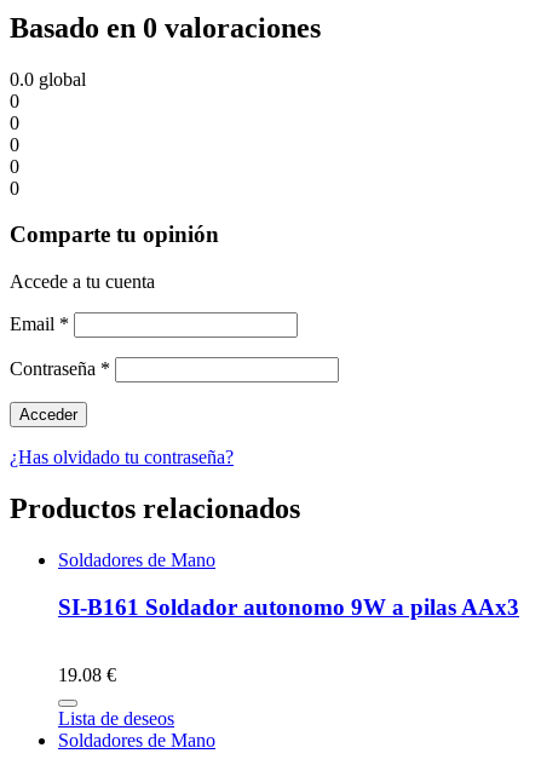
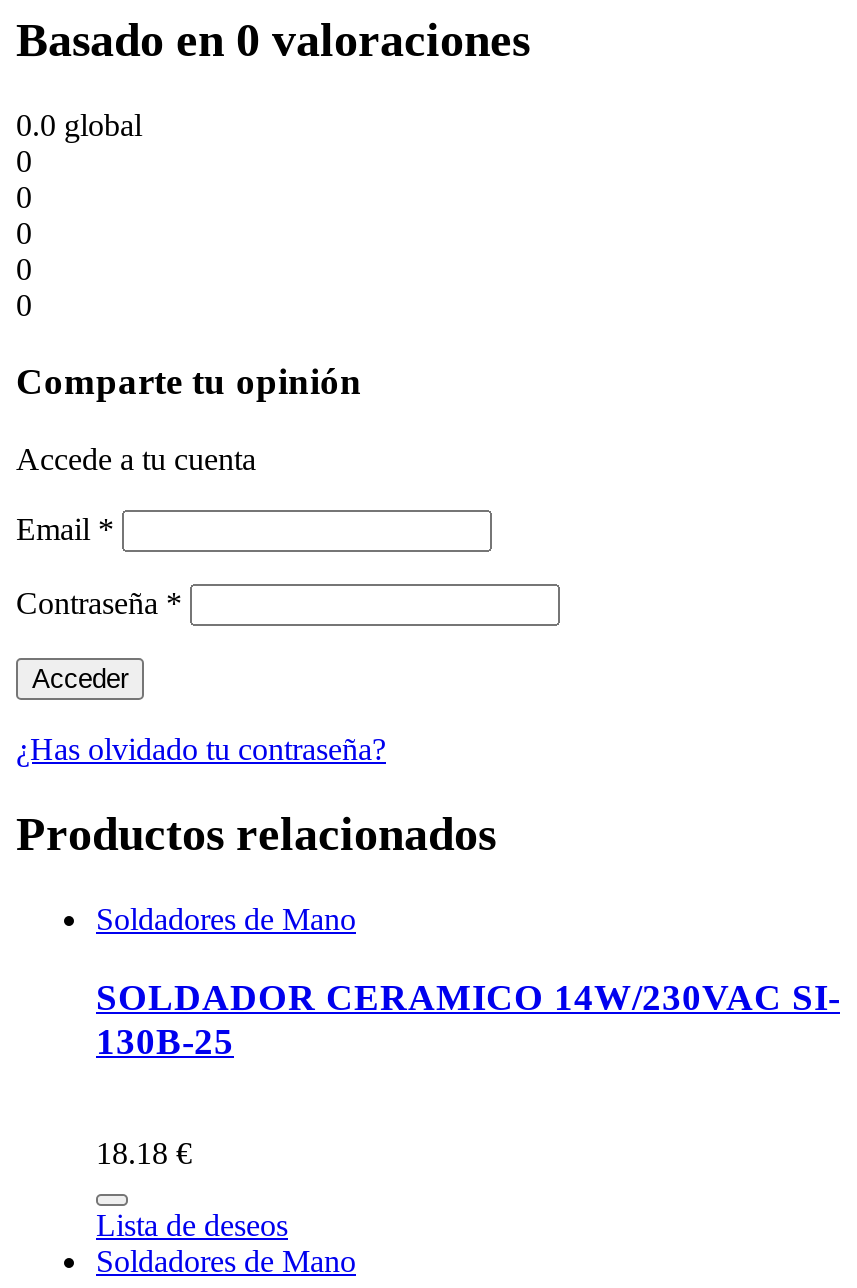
[58,594,519,619] SI-B161 Soldador autonomo 9W a pilas AAx3 -> [96,975,840,1061] SOLDADOR CERAMICO 14W/230VAC SI- | 130B-25
[58,665,116,685] 19.08 € -> [96,1137,192,1171] 18.18 €

